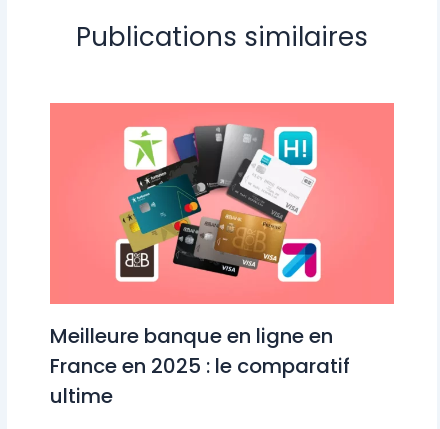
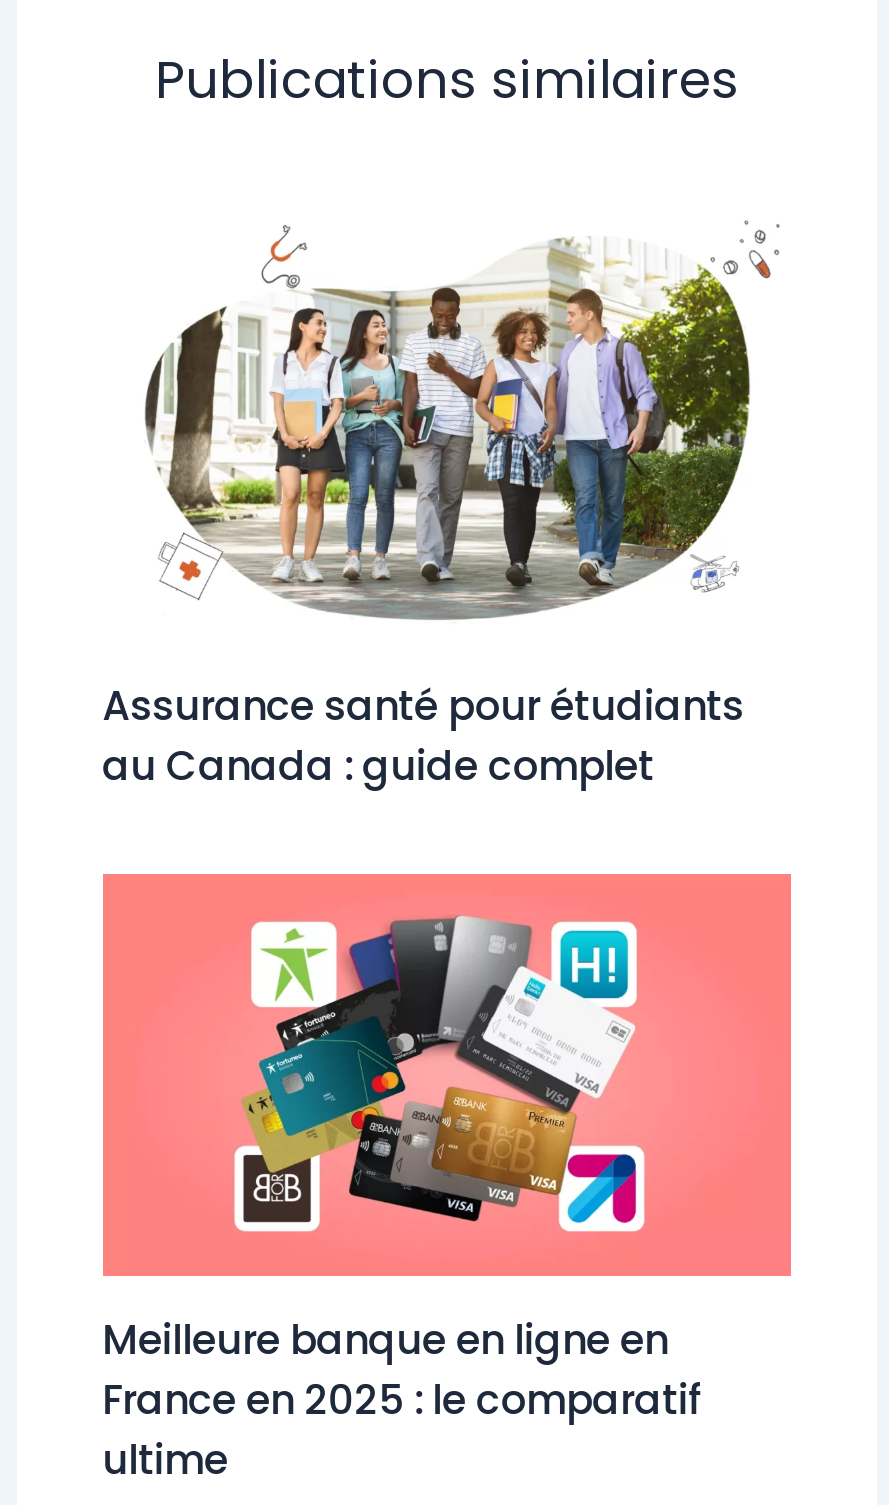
none -> [102,220,779,795] [image] | Assurance santé pour étudiants | au Canada : guide complet

